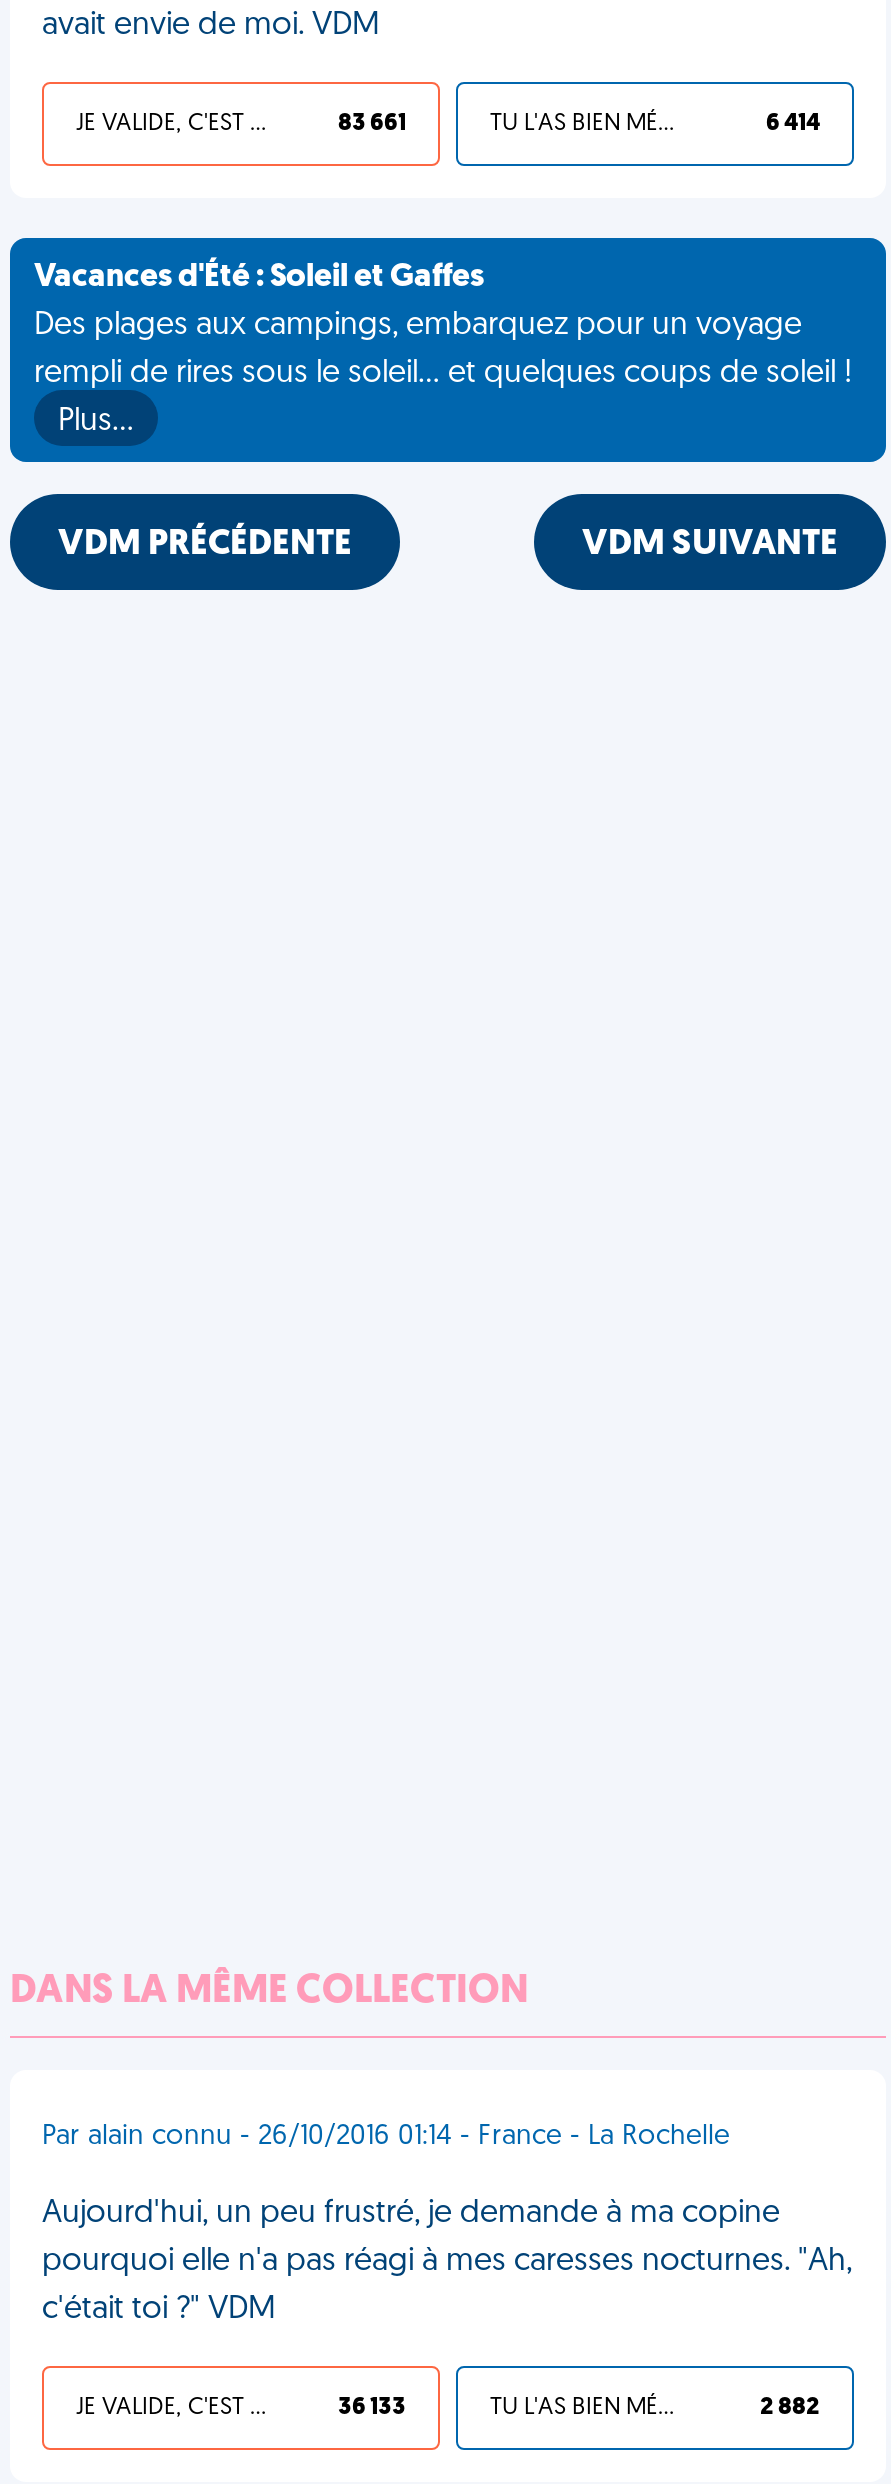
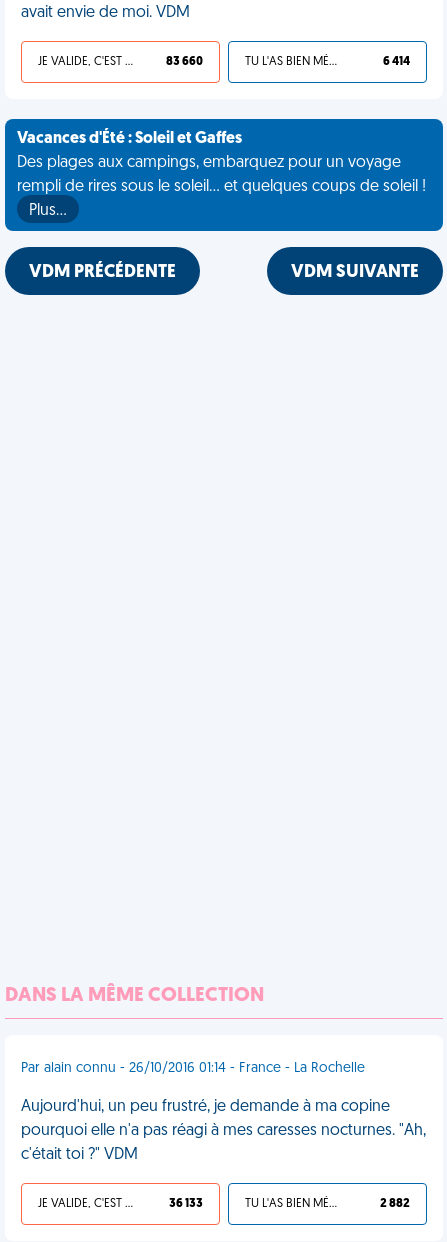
[338,112,406,136] 83 661 -> [166,56,203,68] 83 660

